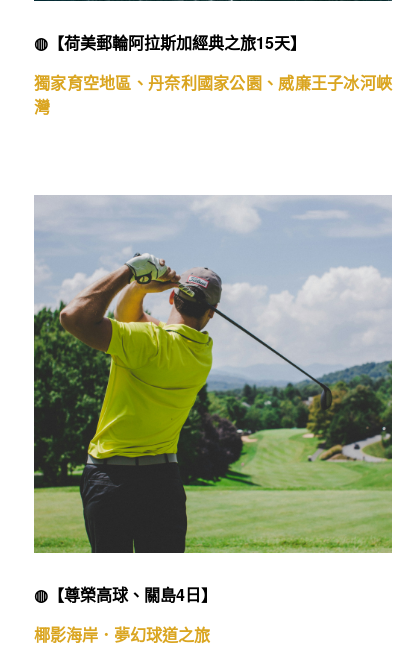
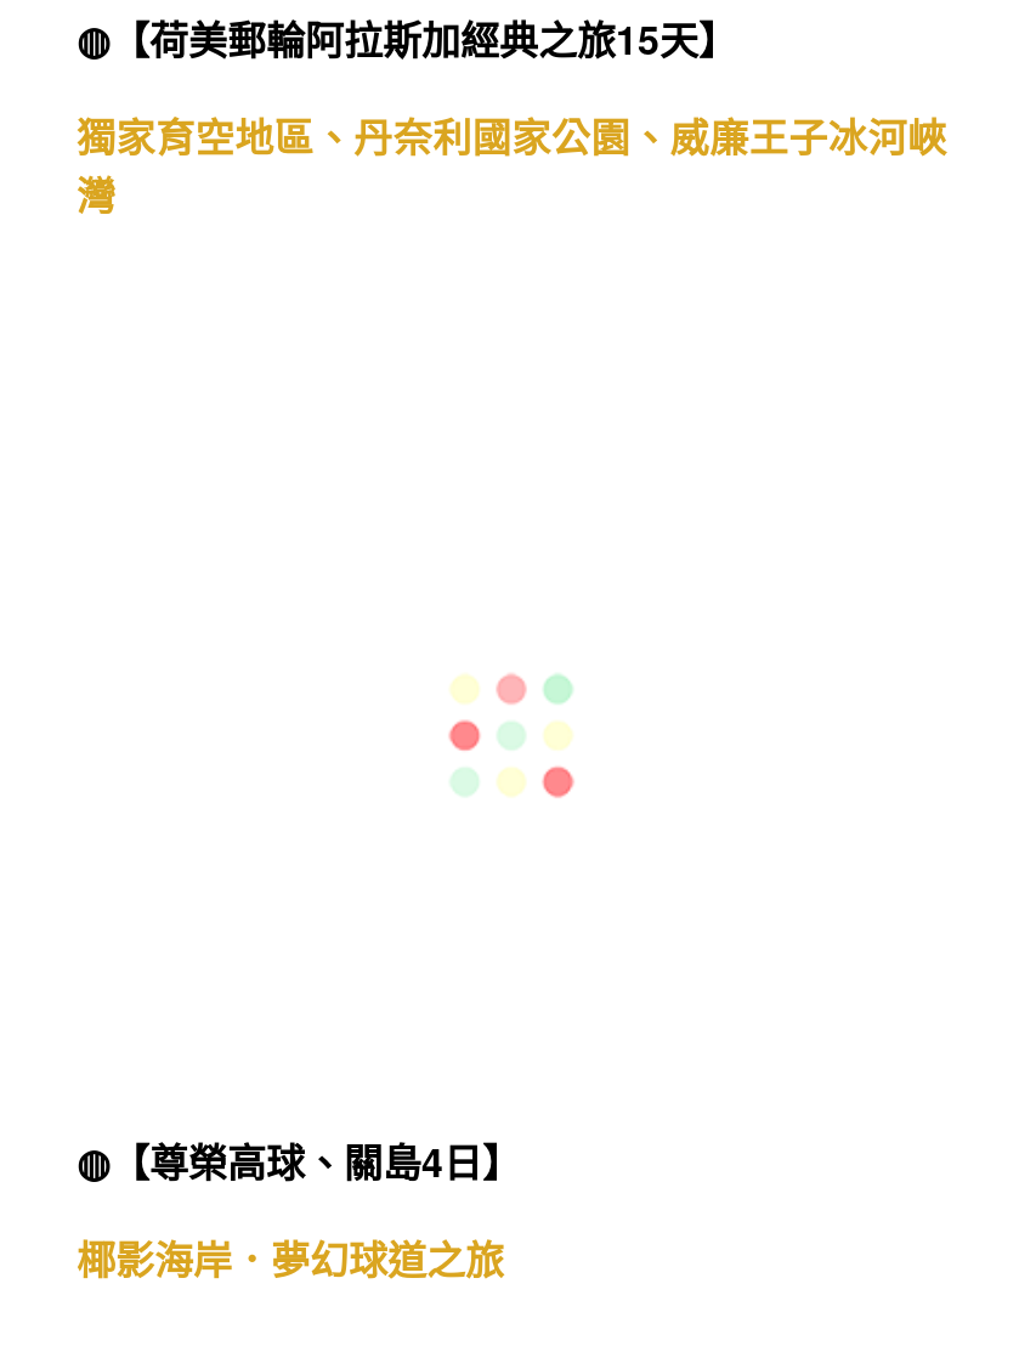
[33,195,393,554] [image] -> none

